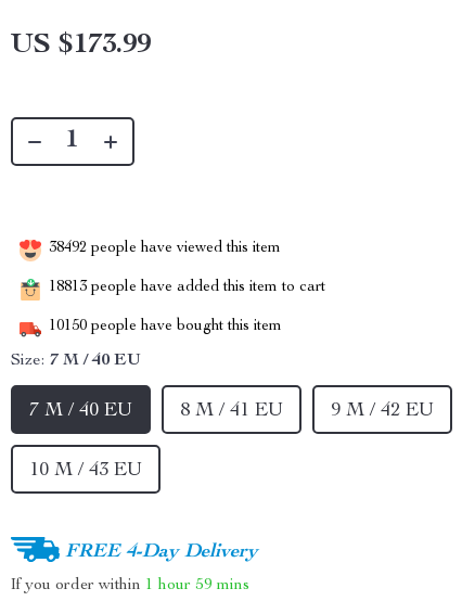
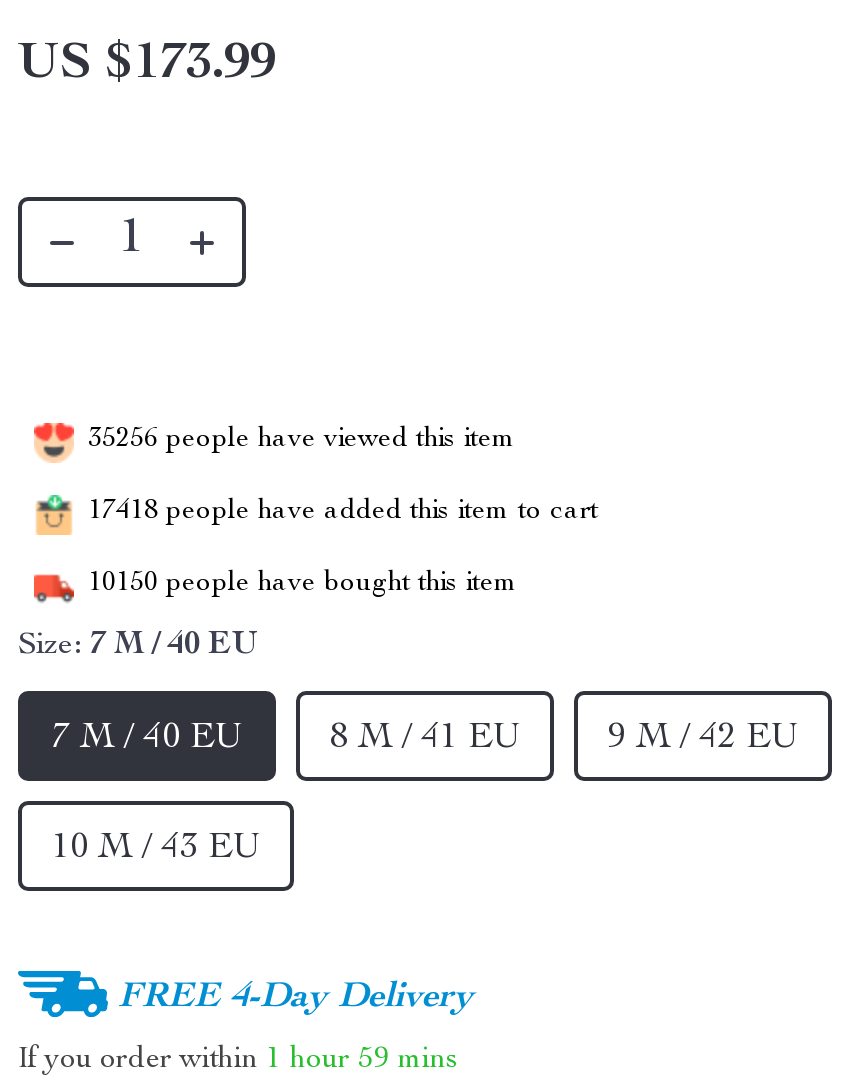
[49,241,281,256] 38492 people have viewed this item -> [88,426,516,454] 35256 people have viewed this item
[49,280,325,295] 18813 people have added this item to cart -> [88,498,598,526] 17418 people have added this item to cart

